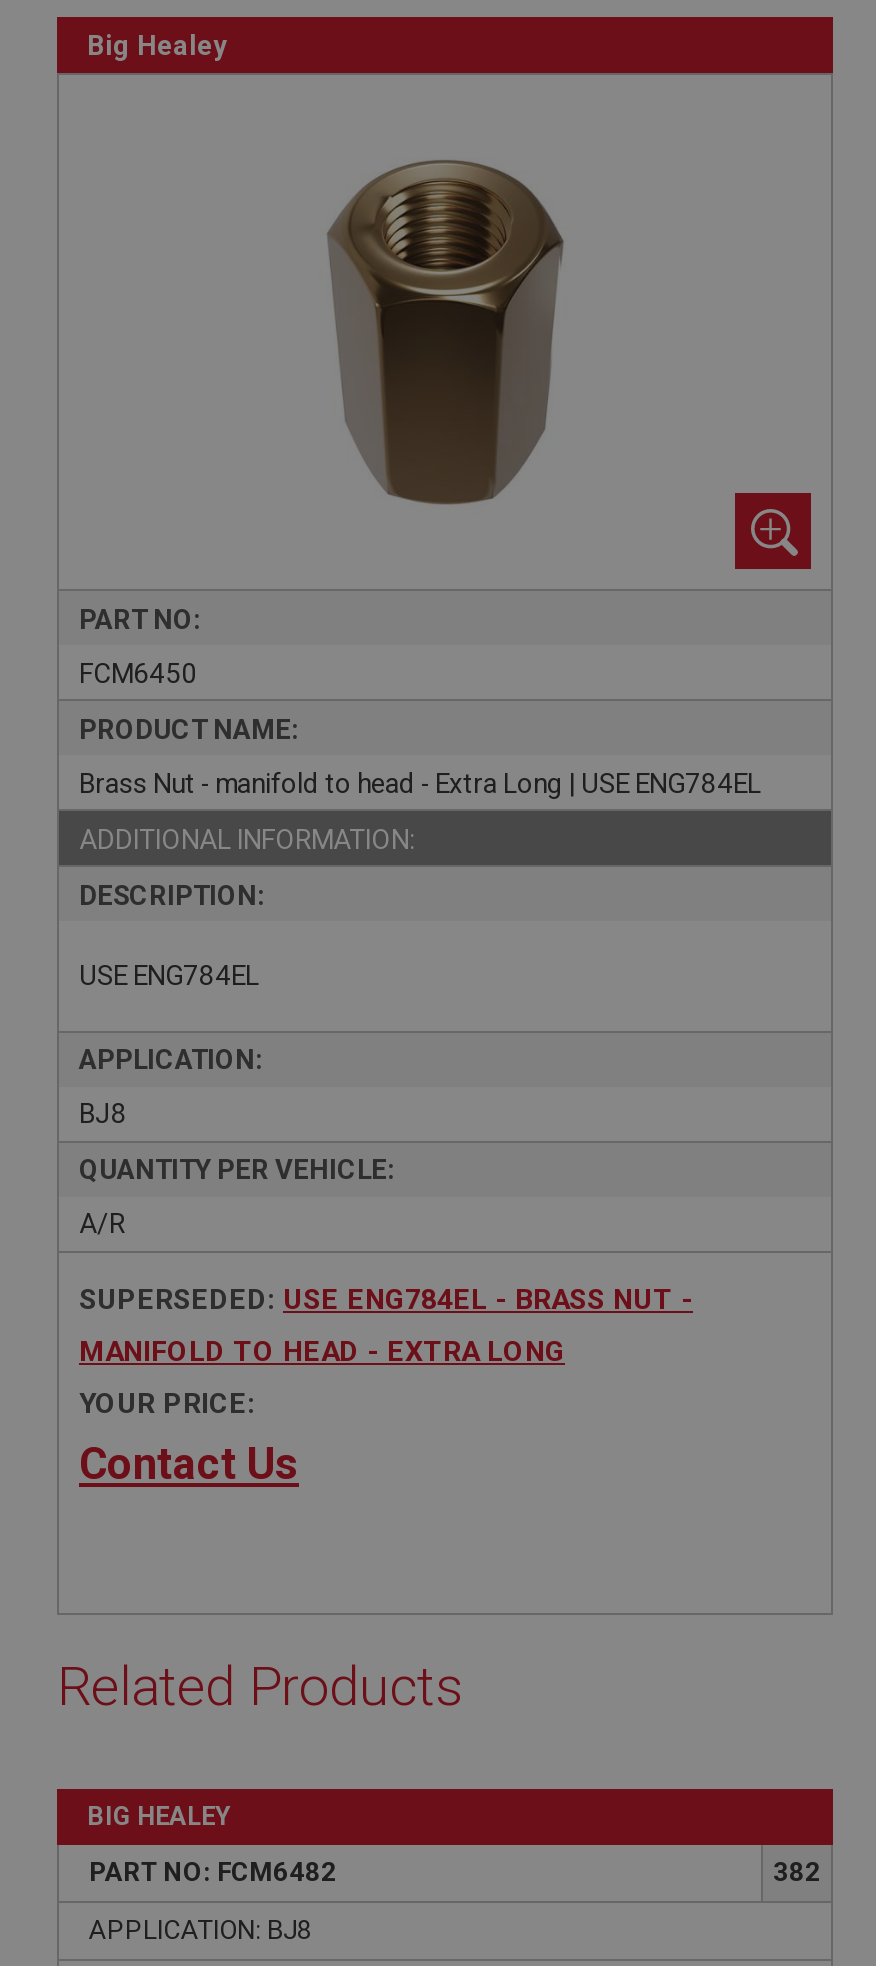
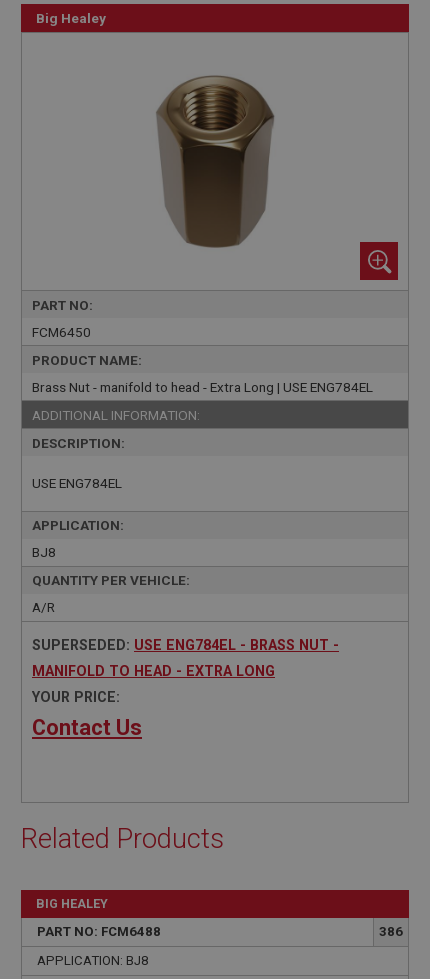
[89,1856,337,1886] PART NO: FCM6482 -> [37,923,161,938] PART NO: FCM6488
[773,1856,821,1886] 382 -> [379,923,403,938] 386

